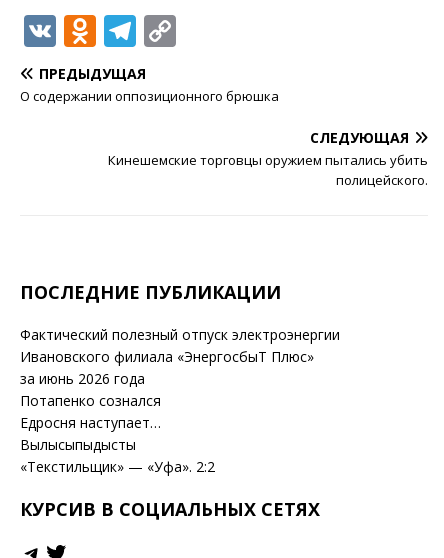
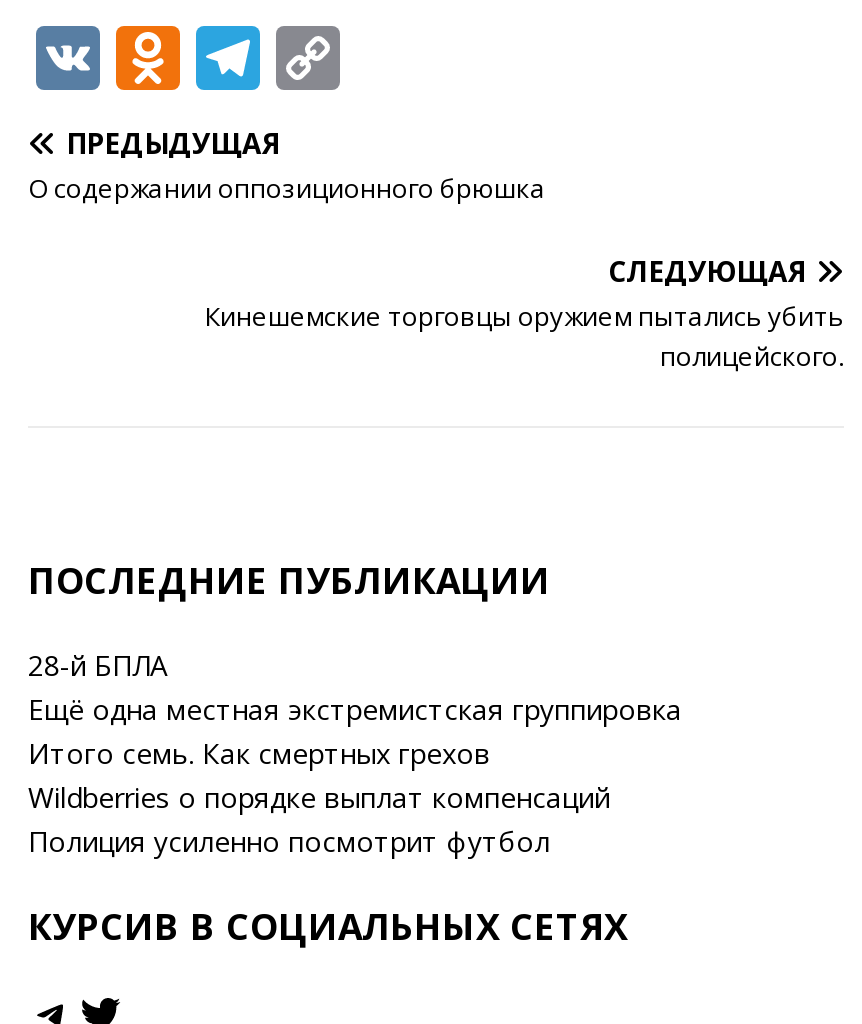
[20,325,340,476] Фактический полезный отпуск электроэнергии | Ивановского филиала «ЭнергосбыТ Плюс» | за июнь 2026 года | Потапенко сознался | Едросня наступает… | Вылысыпыдысты | «Текстильщик» — «Уфа». 2:2 -> [28,646,682,860] 28-й БПЛА | Ещё одна местная экстремистская группировка | Итого семь. Как смертных грехов | Wildberries о порядке выплат компенсаций | Полиция усиленно посмотрит футбол

